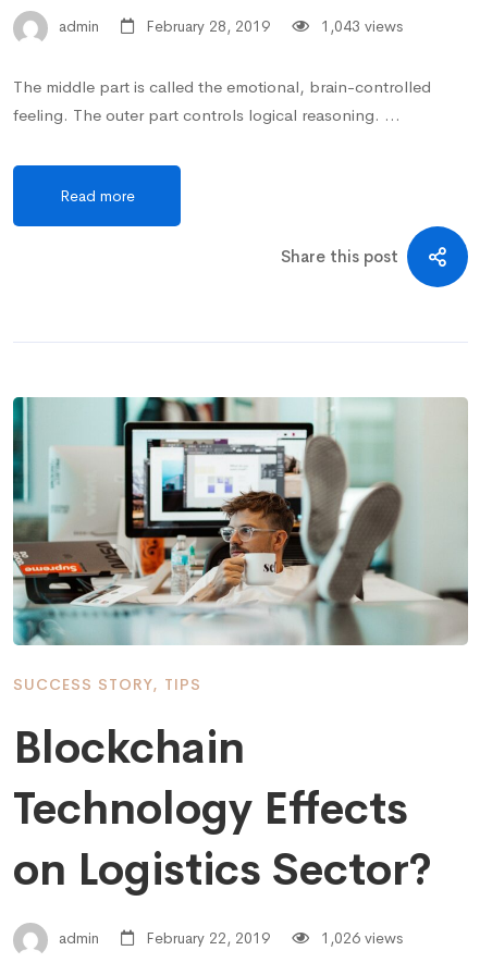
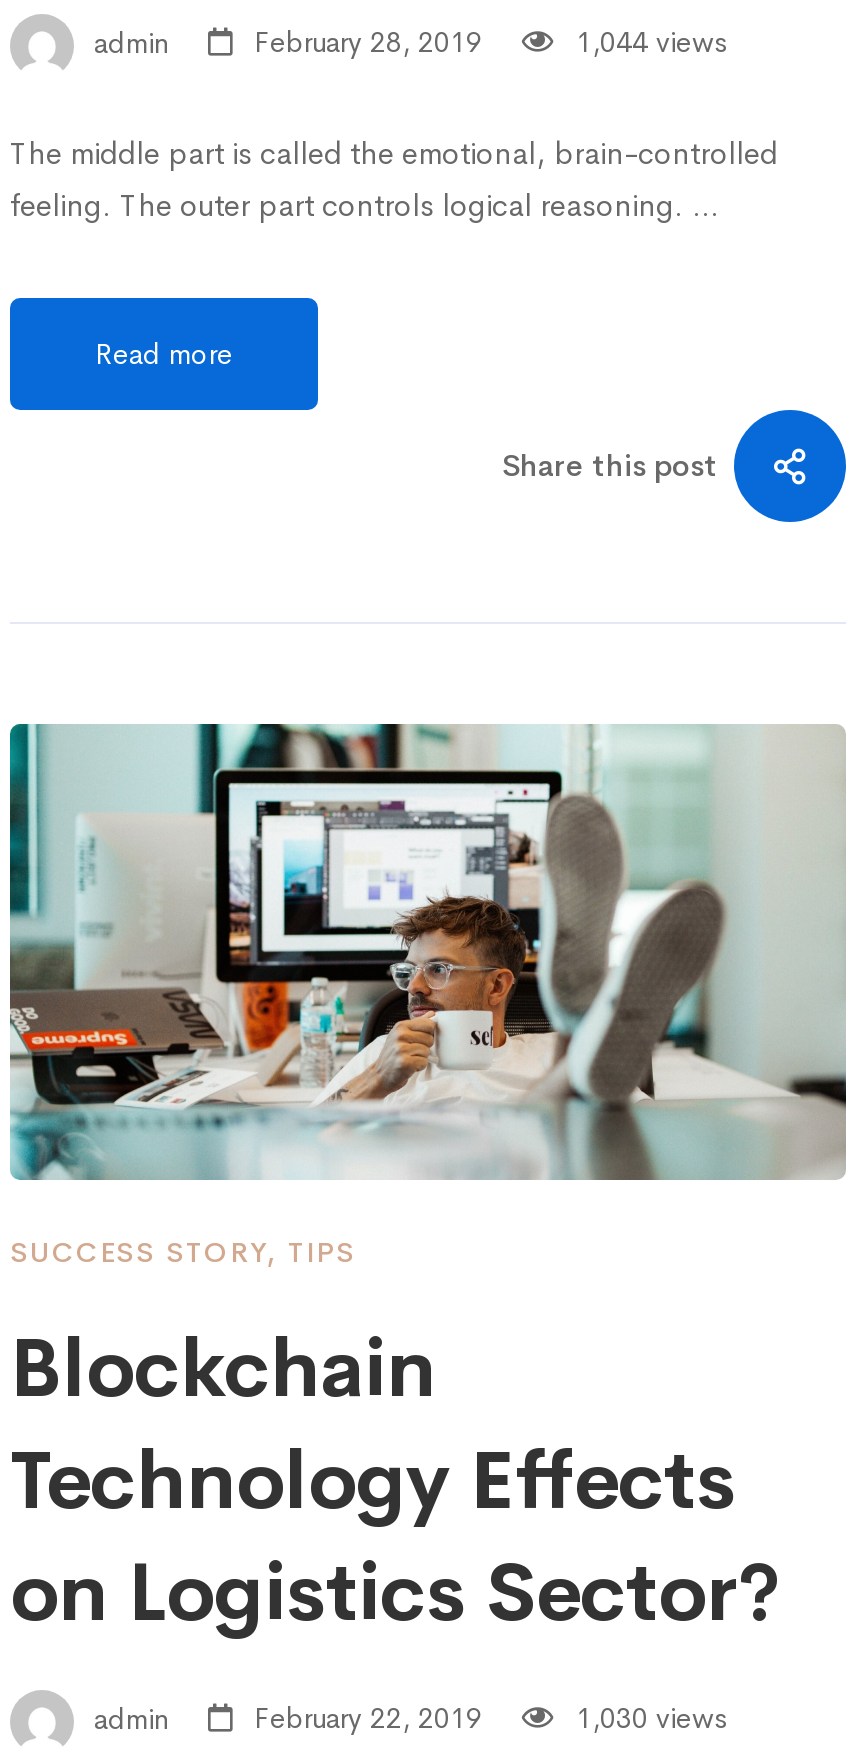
[317,17,403,36] 1,043 views -> [568,25,726,61] 1,044 views
[317,929,403,948] 1,026 views -> [568,1701,726,1737] 1,030 views

